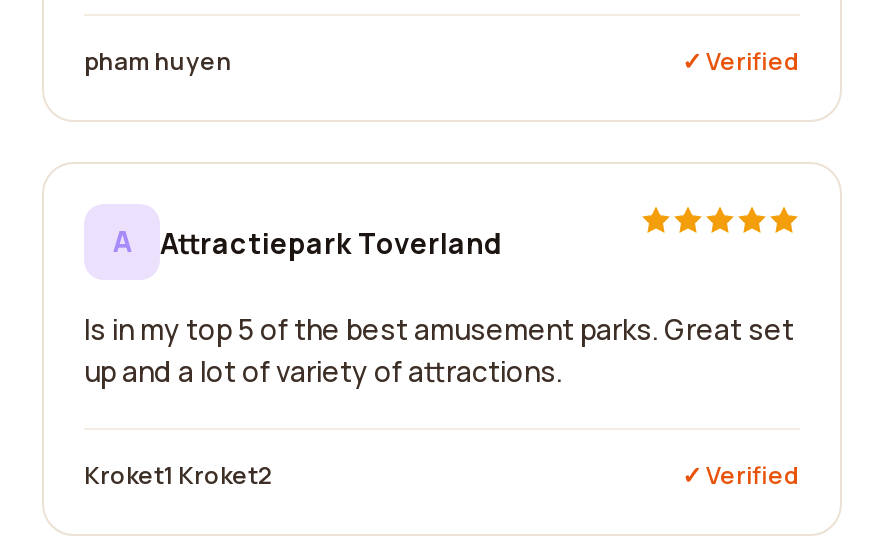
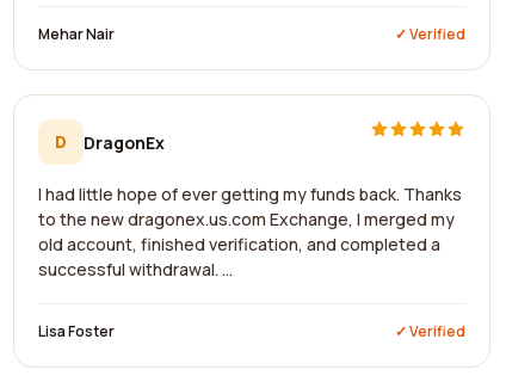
[84,44,232,78] pham huyen -> [38,24,115,44] Mehar Nair
[113,222,502,261] A | Attractiepark Toverland -> [55,130,165,153] D | DragonEx
[84,310,794,390] Is in my top 5 of the best amusement parks. Great set | up and a lot of variety of attractions. -> [38,183,462,281] I had little hope of ever getting my funds back. Thanks | to the new dragonex.us.com Exchange, I merged my | old account, finished verification, and completed a | successful withdrawal. ...
[84,458,274,492] Kroket1 Kroket2 -> [38,321,115,341] Lisa Foster

